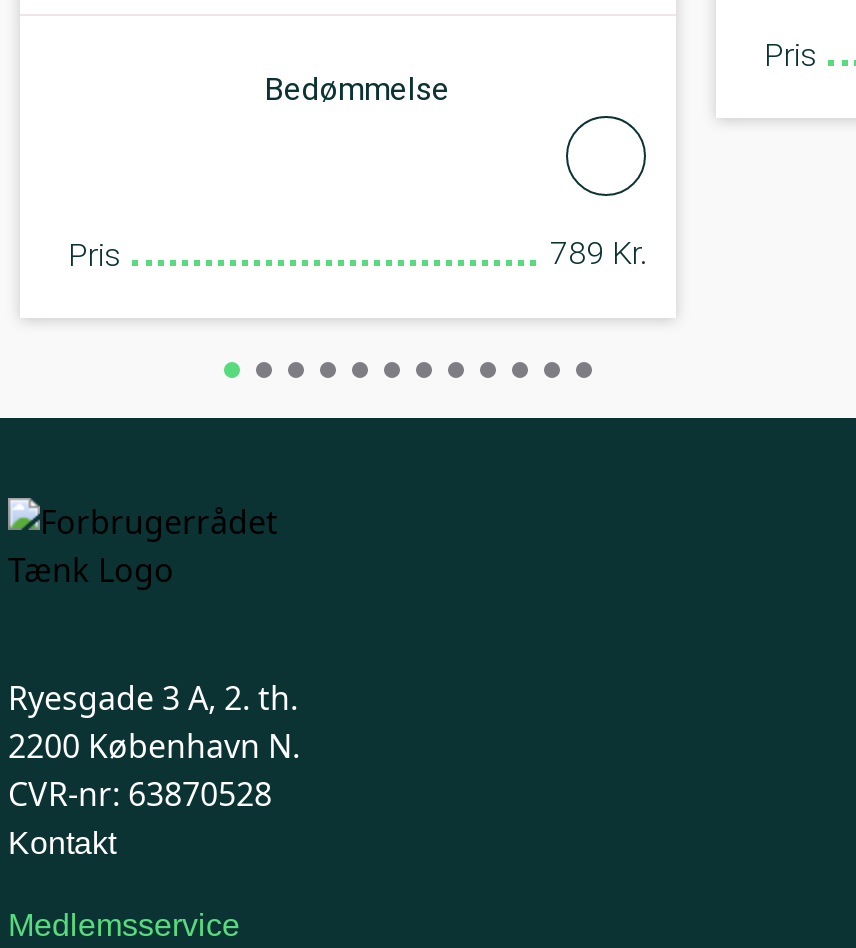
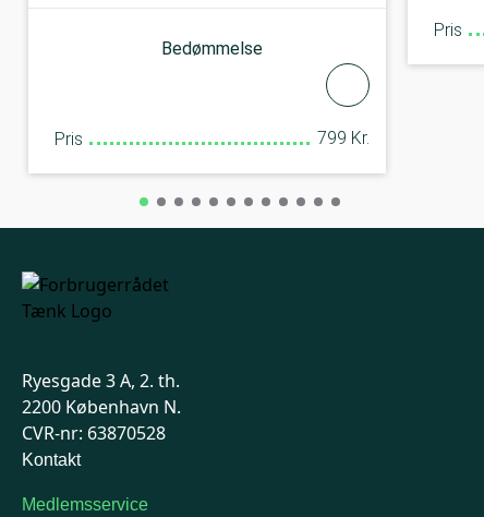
[550,234,646,272] 789 Kr. -> [317,128,370,148] 799 Kr.

